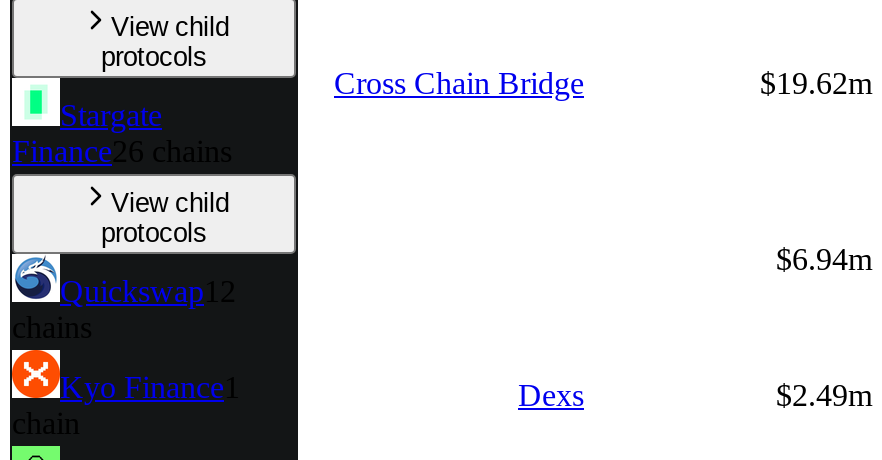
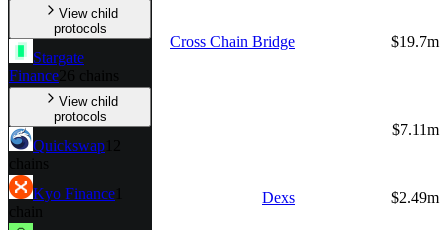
[760,67,872,101] $19.62m -> [391,33,439,50] $19.7m
[776,243,872,277] $6.94m -> [392,121,439,138] $7.11m

